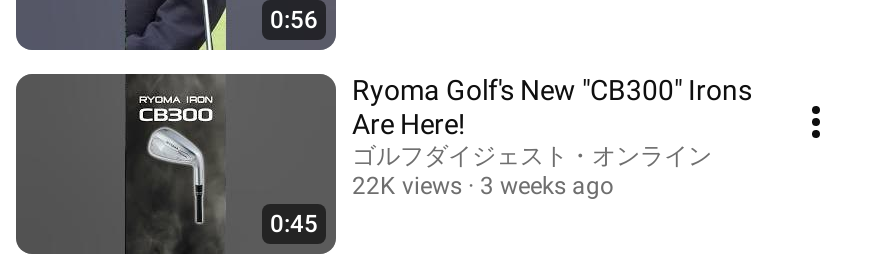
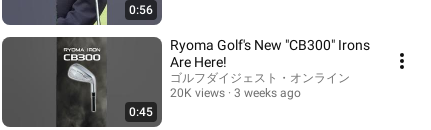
[352,171,614,199] 22K views 3 weeks ago -> [170,85,301,99] 20K views 3 weeks ago

